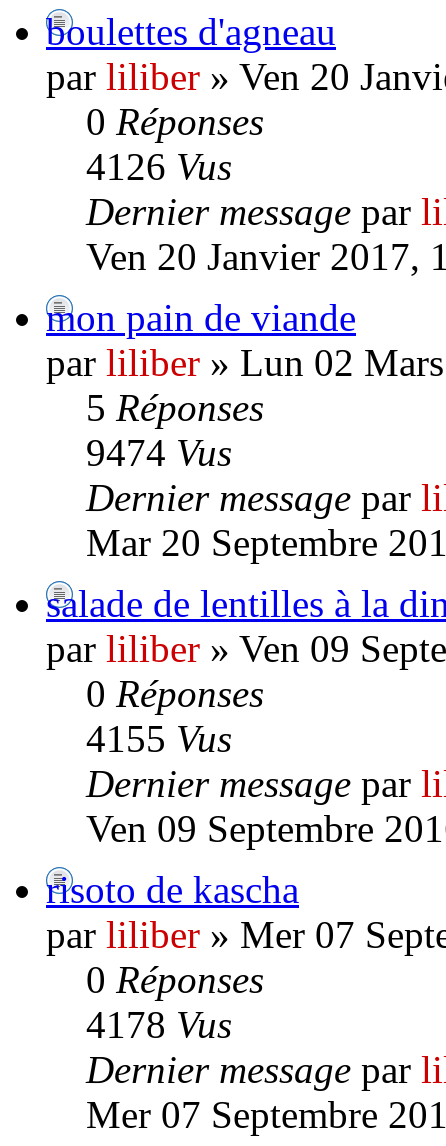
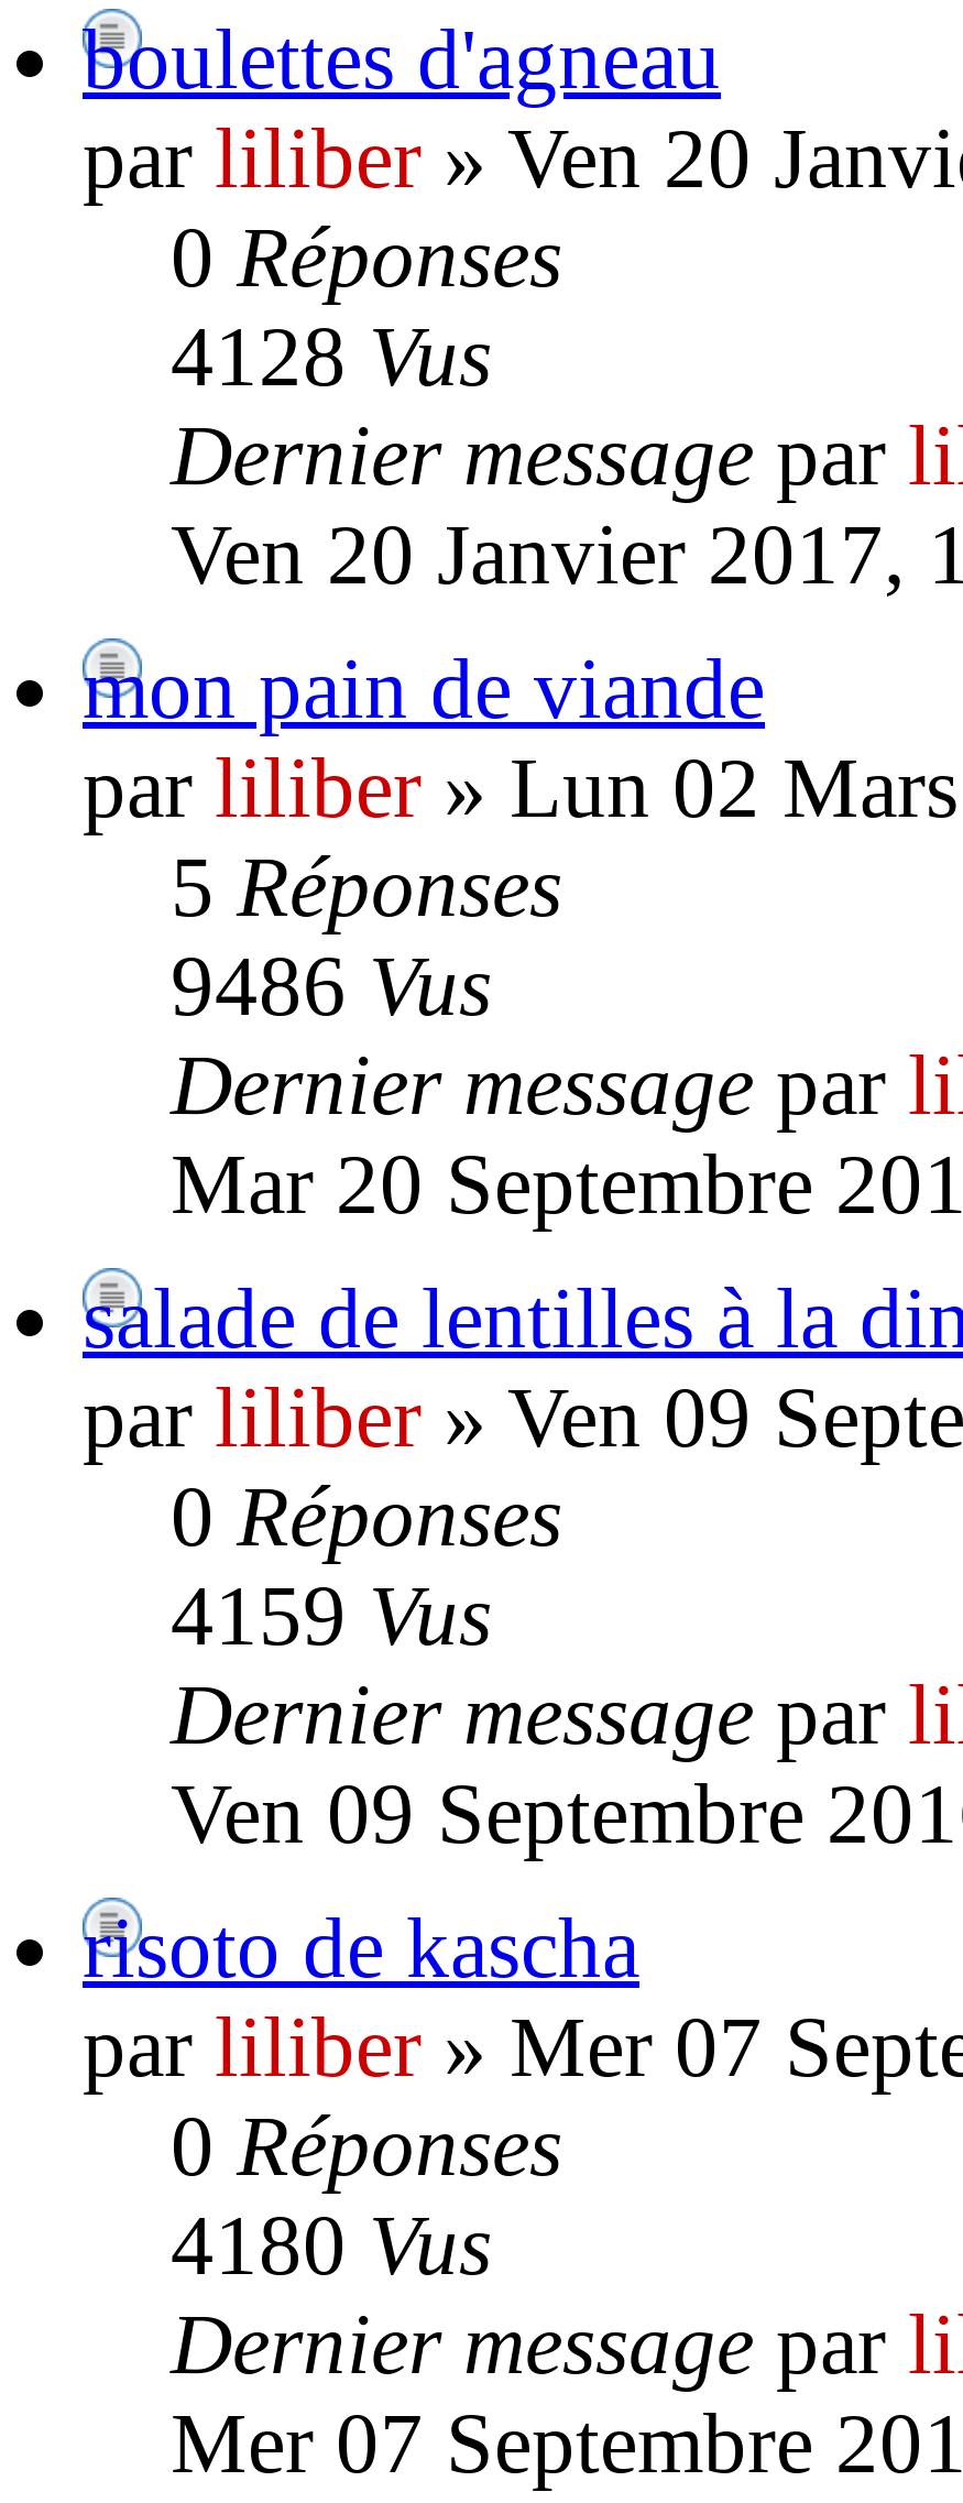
[86,145,232,188] 4126 Vus -> [171,308,492,402] 4128 Vus
[86,431,232,474] 9474 Vus -> [171,937,492,1032] 9486 Vus
[86,717,232,760] 4155 Vus -> [171,1567,492,1662] 4159 Vus
[86,1003,232,1046] 4178 Vus -> [171,2197,492,2291] 4180 Vus

